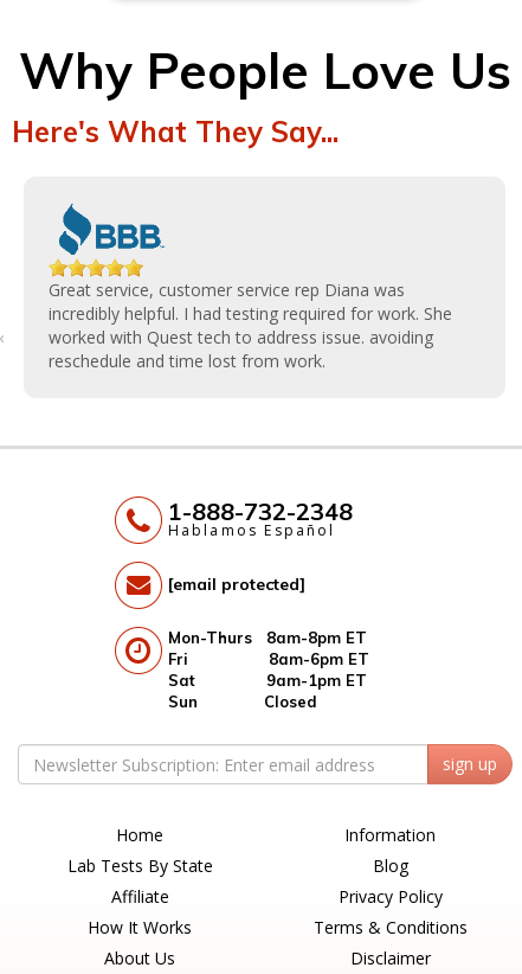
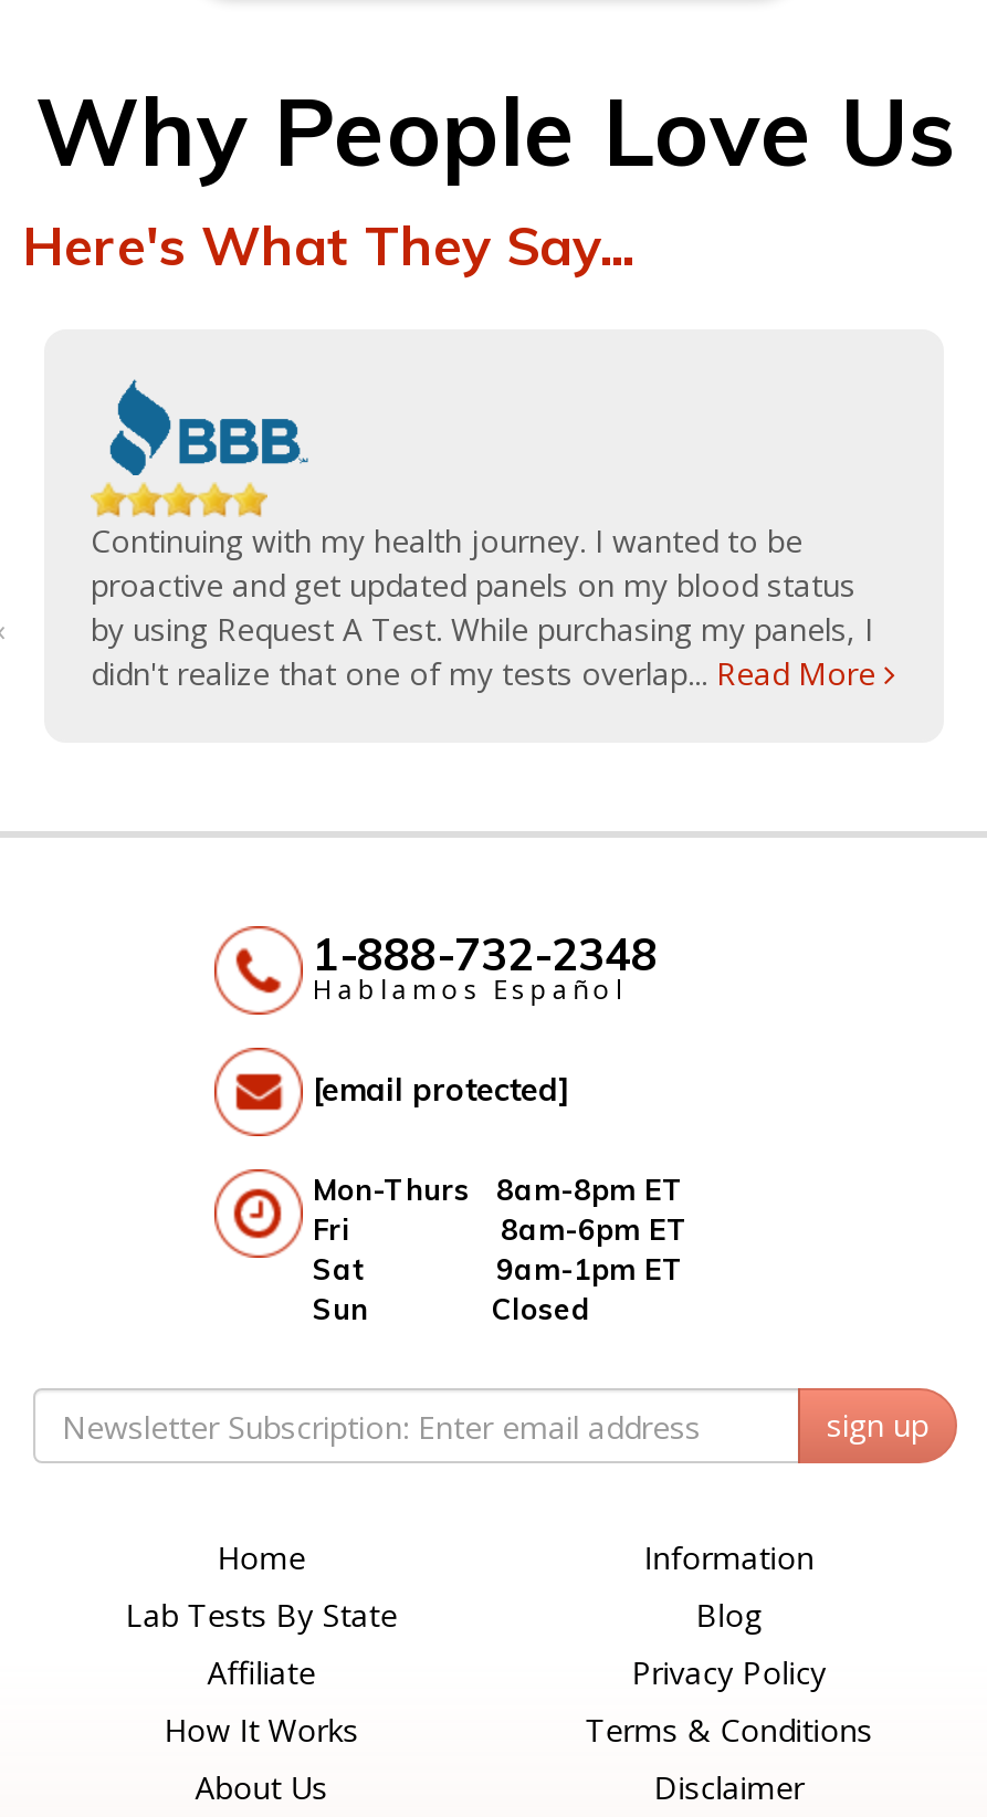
[49,278,452,372] Great service, customer service rep Diana was | incredibly helpful. I had testing required for work. She | worked with Quest tech to address issue. avoiding | reschedule and time lost from work. -> [91,519,884,694] Continuing with my health journey. I wanted to be | proactive and get updated panels on my blood status | by using Request A Test. While purchasing my panels, I | didn't realize that one of my tests overlap... Read More

